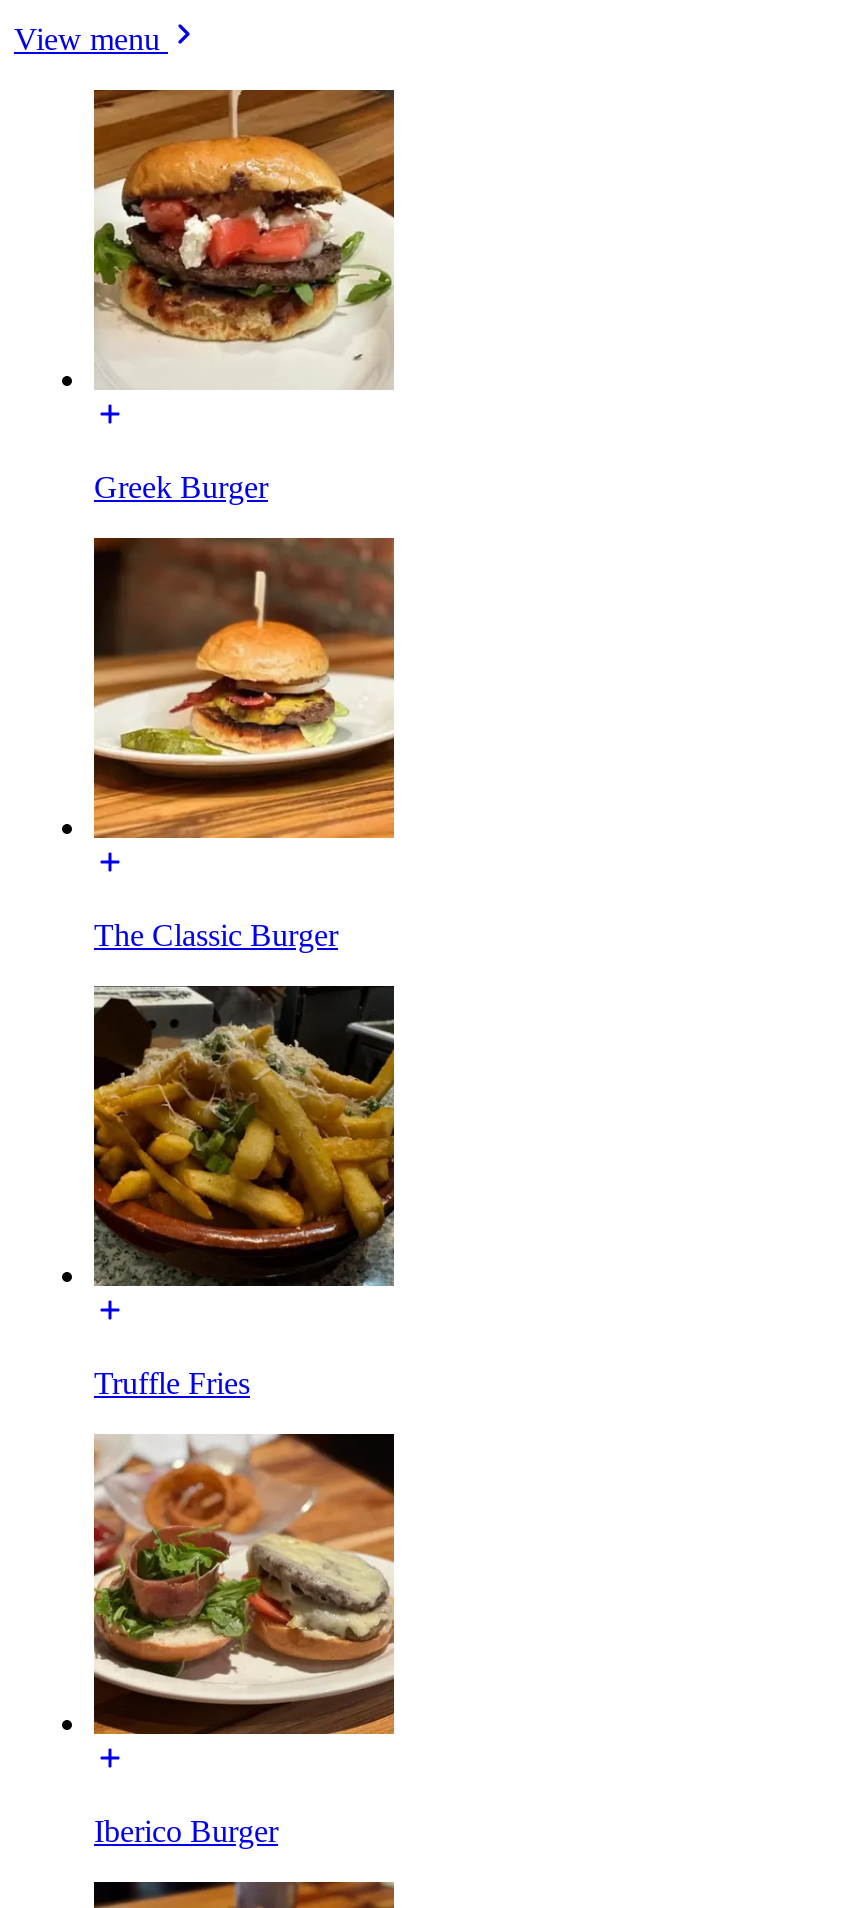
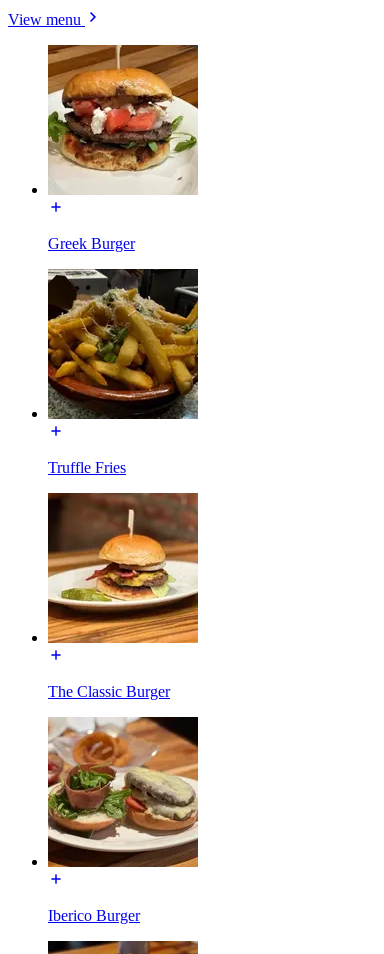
moved [92,537,394,952] -> [47,493,199,700]: [image] | The Classic Burger
moved [90,983,398,1400] -> [46,267,200,476]: [image] | Truffle Fries

